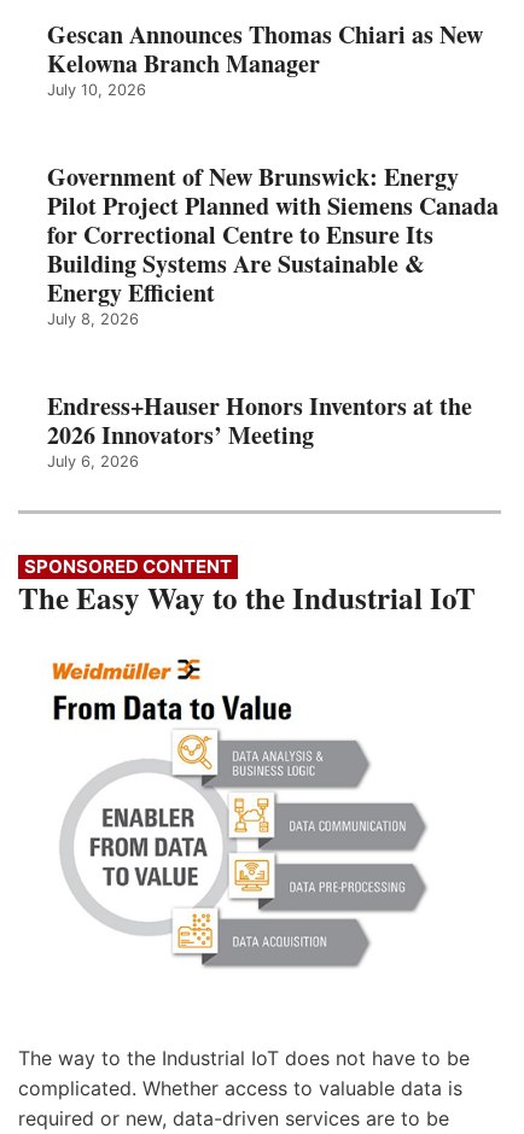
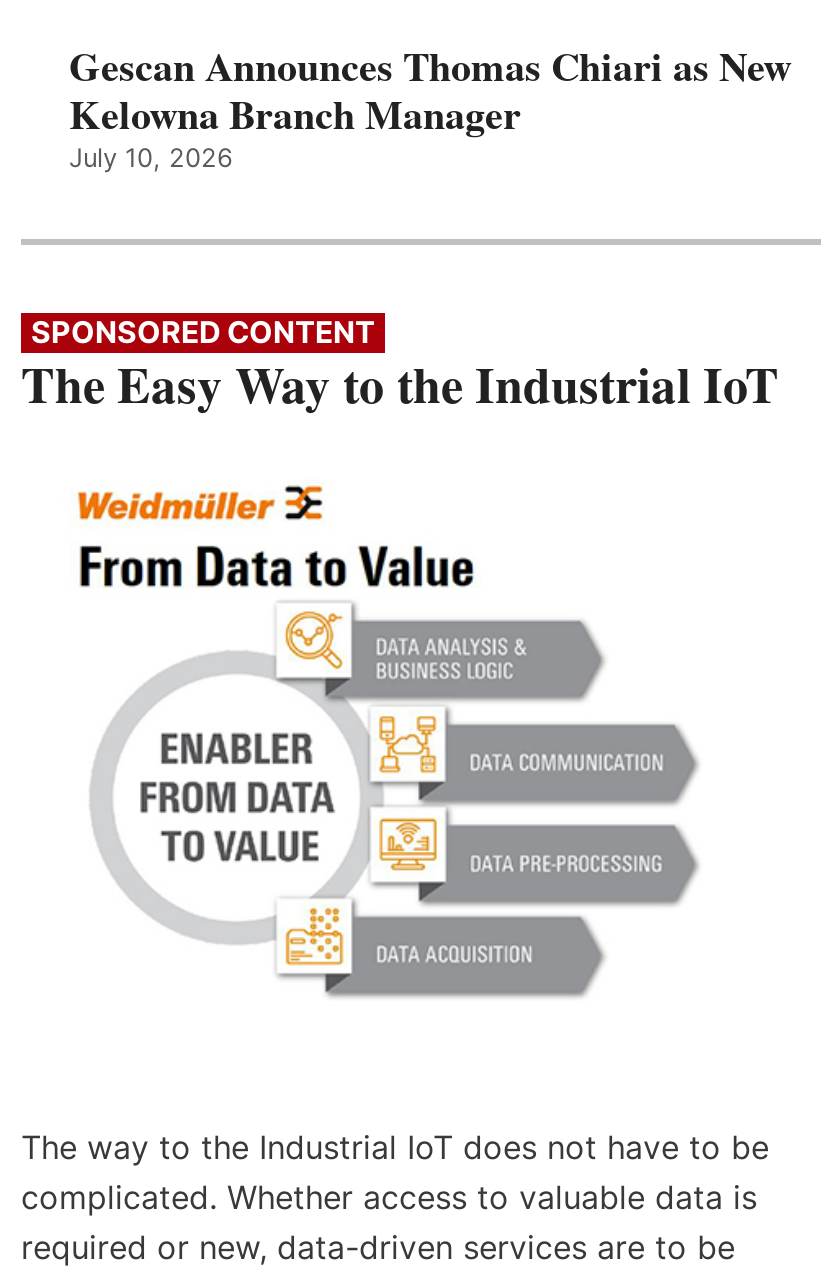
[47,159,499,470] Government of New Brunswick: Energy | Pilot Project Planned with Siemens Canada | for Correctional Centre to Ensure Its | Building Systems Are Sustainable & | Energy Efficient | July 8, 2026 | Endress+Hauser Honors Inventors at the | 2026 Innovators’ Meeting | July 6, 2026 -> none

